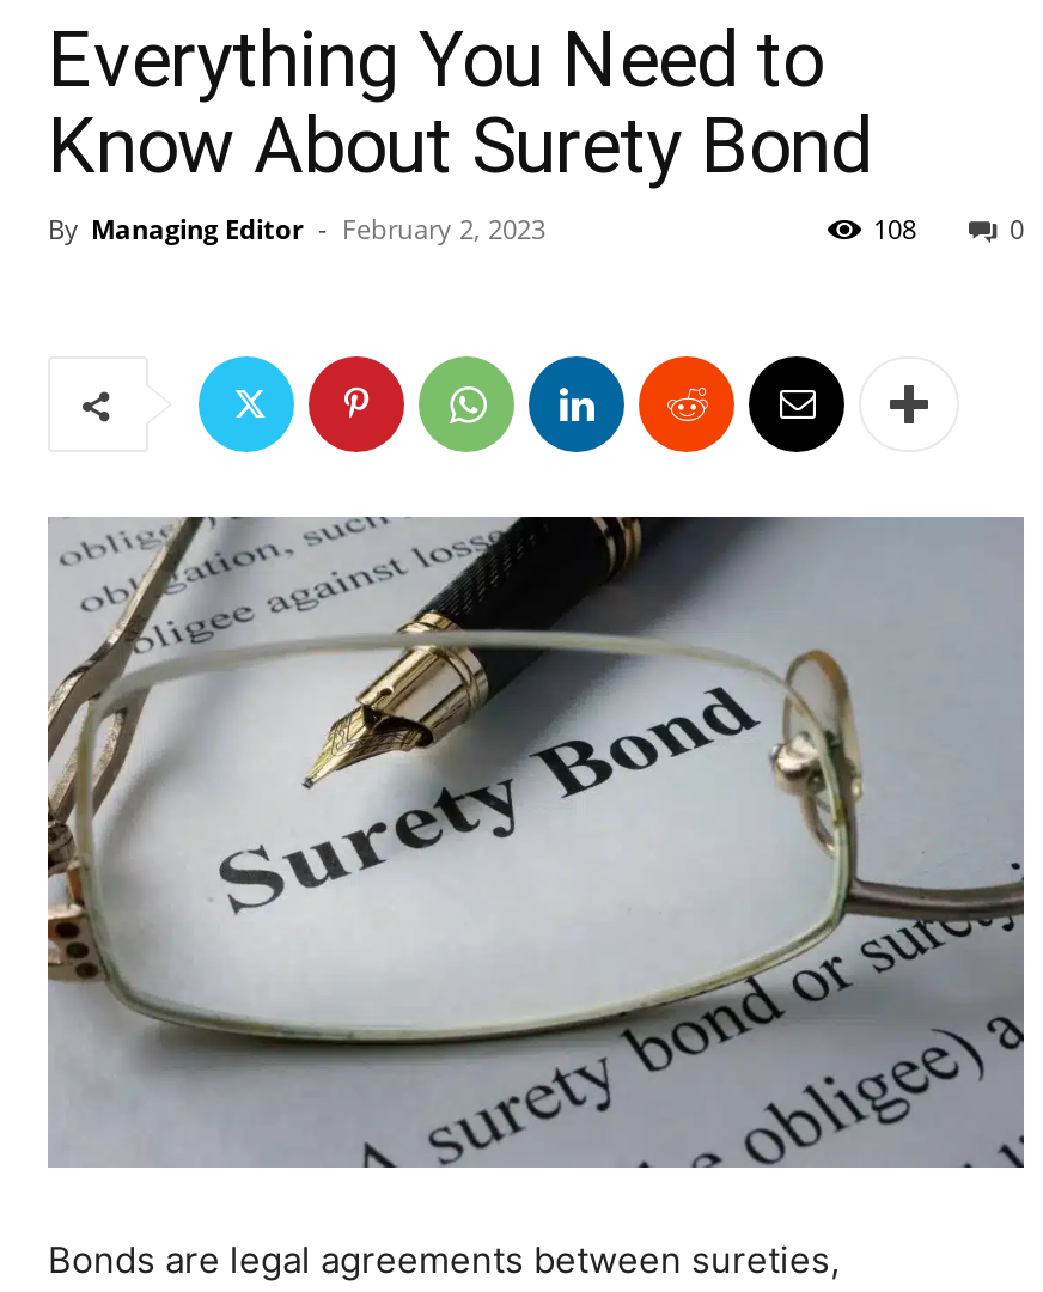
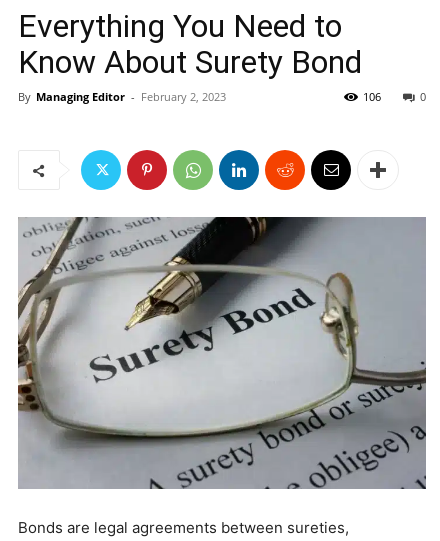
[873,211,916,246] 108 -> [363,89,381,104] 106

